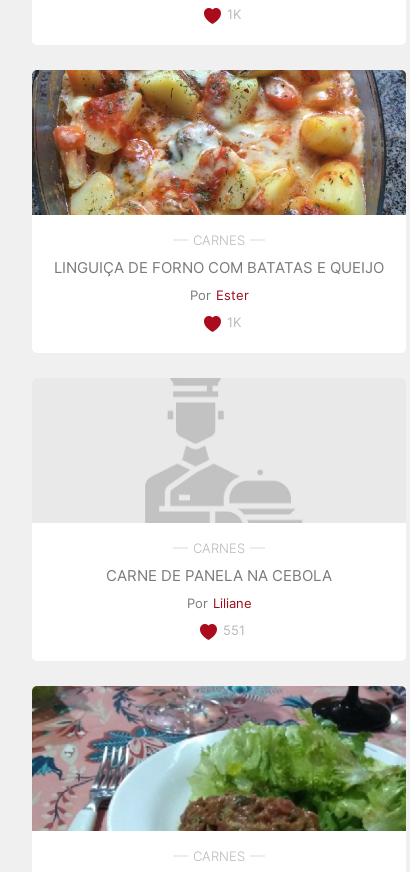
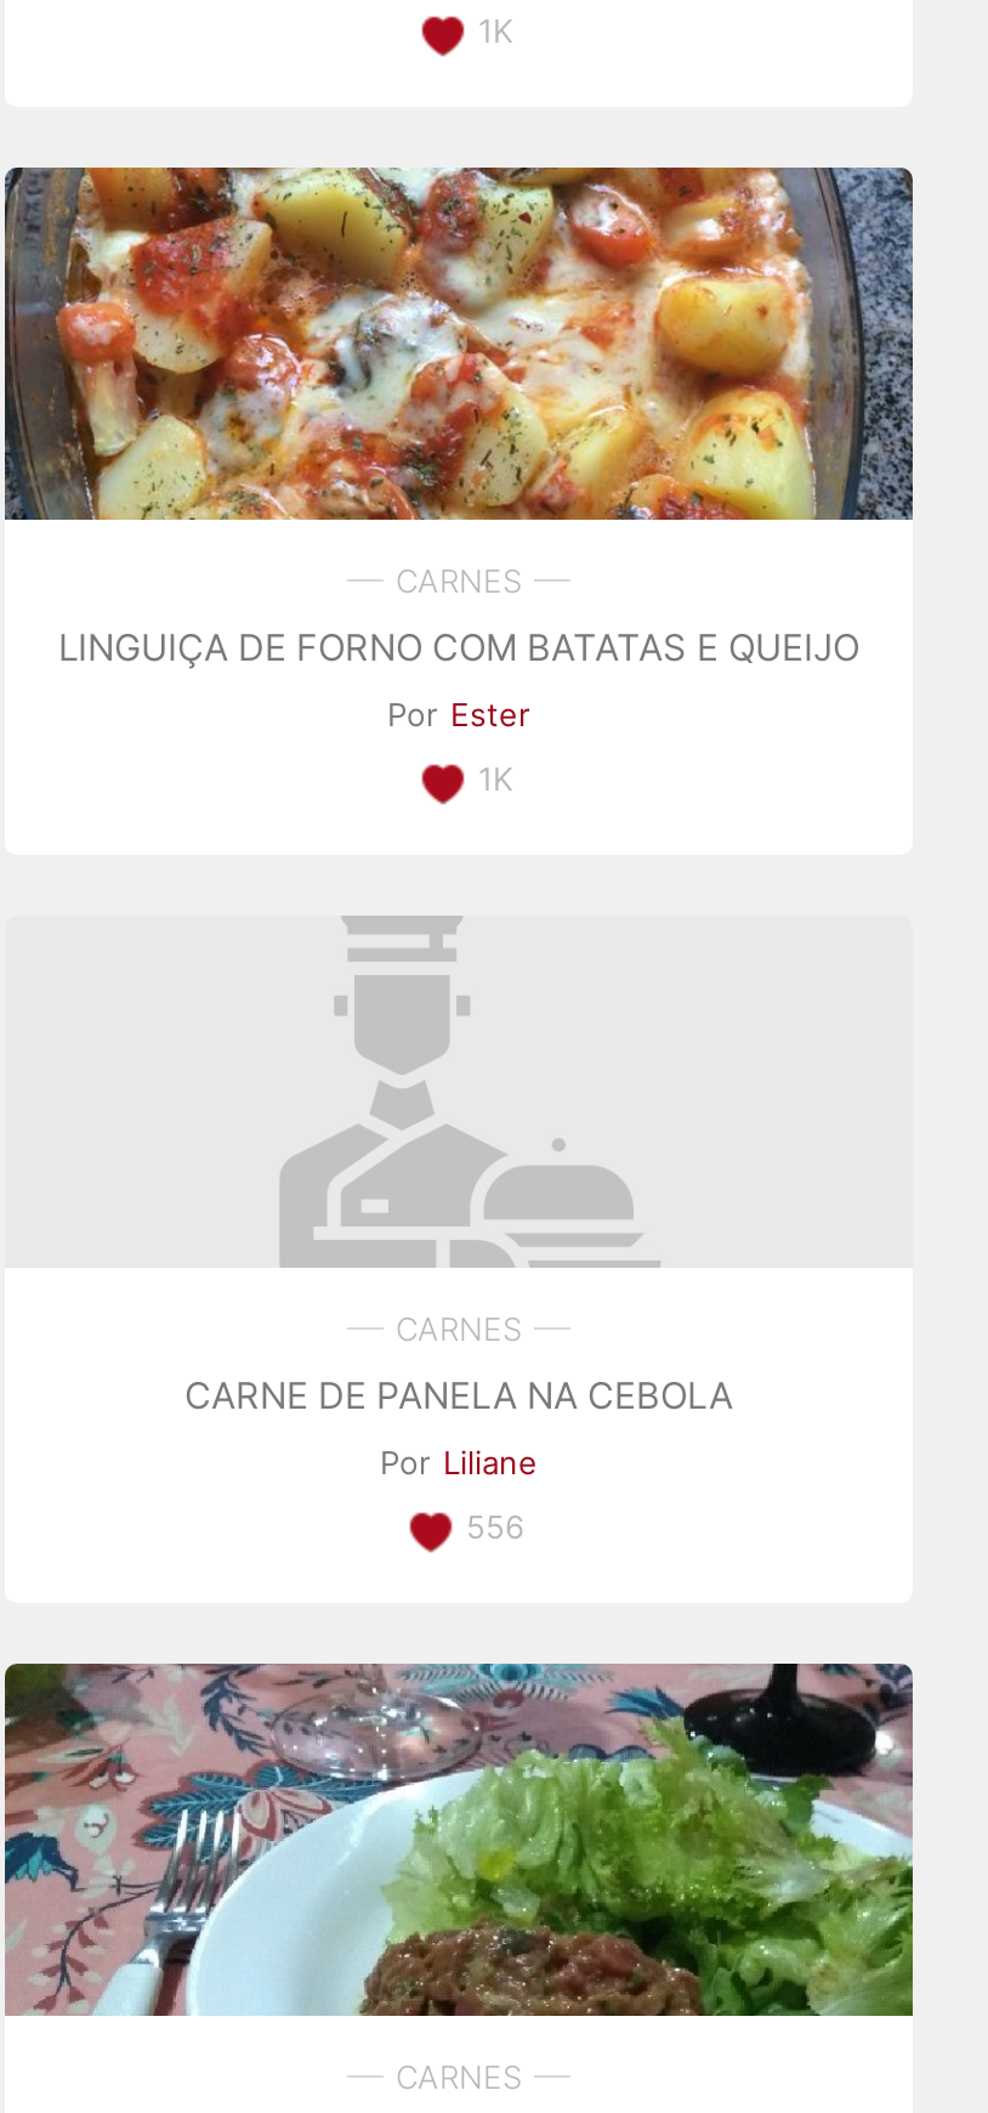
[223,621,245,637] 551 -> [466,1507,524,1546] 556

